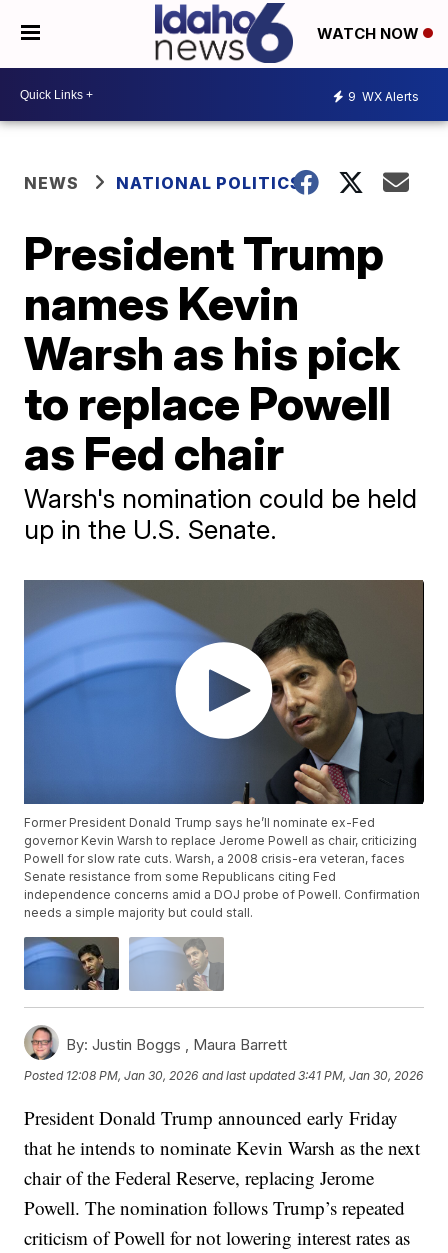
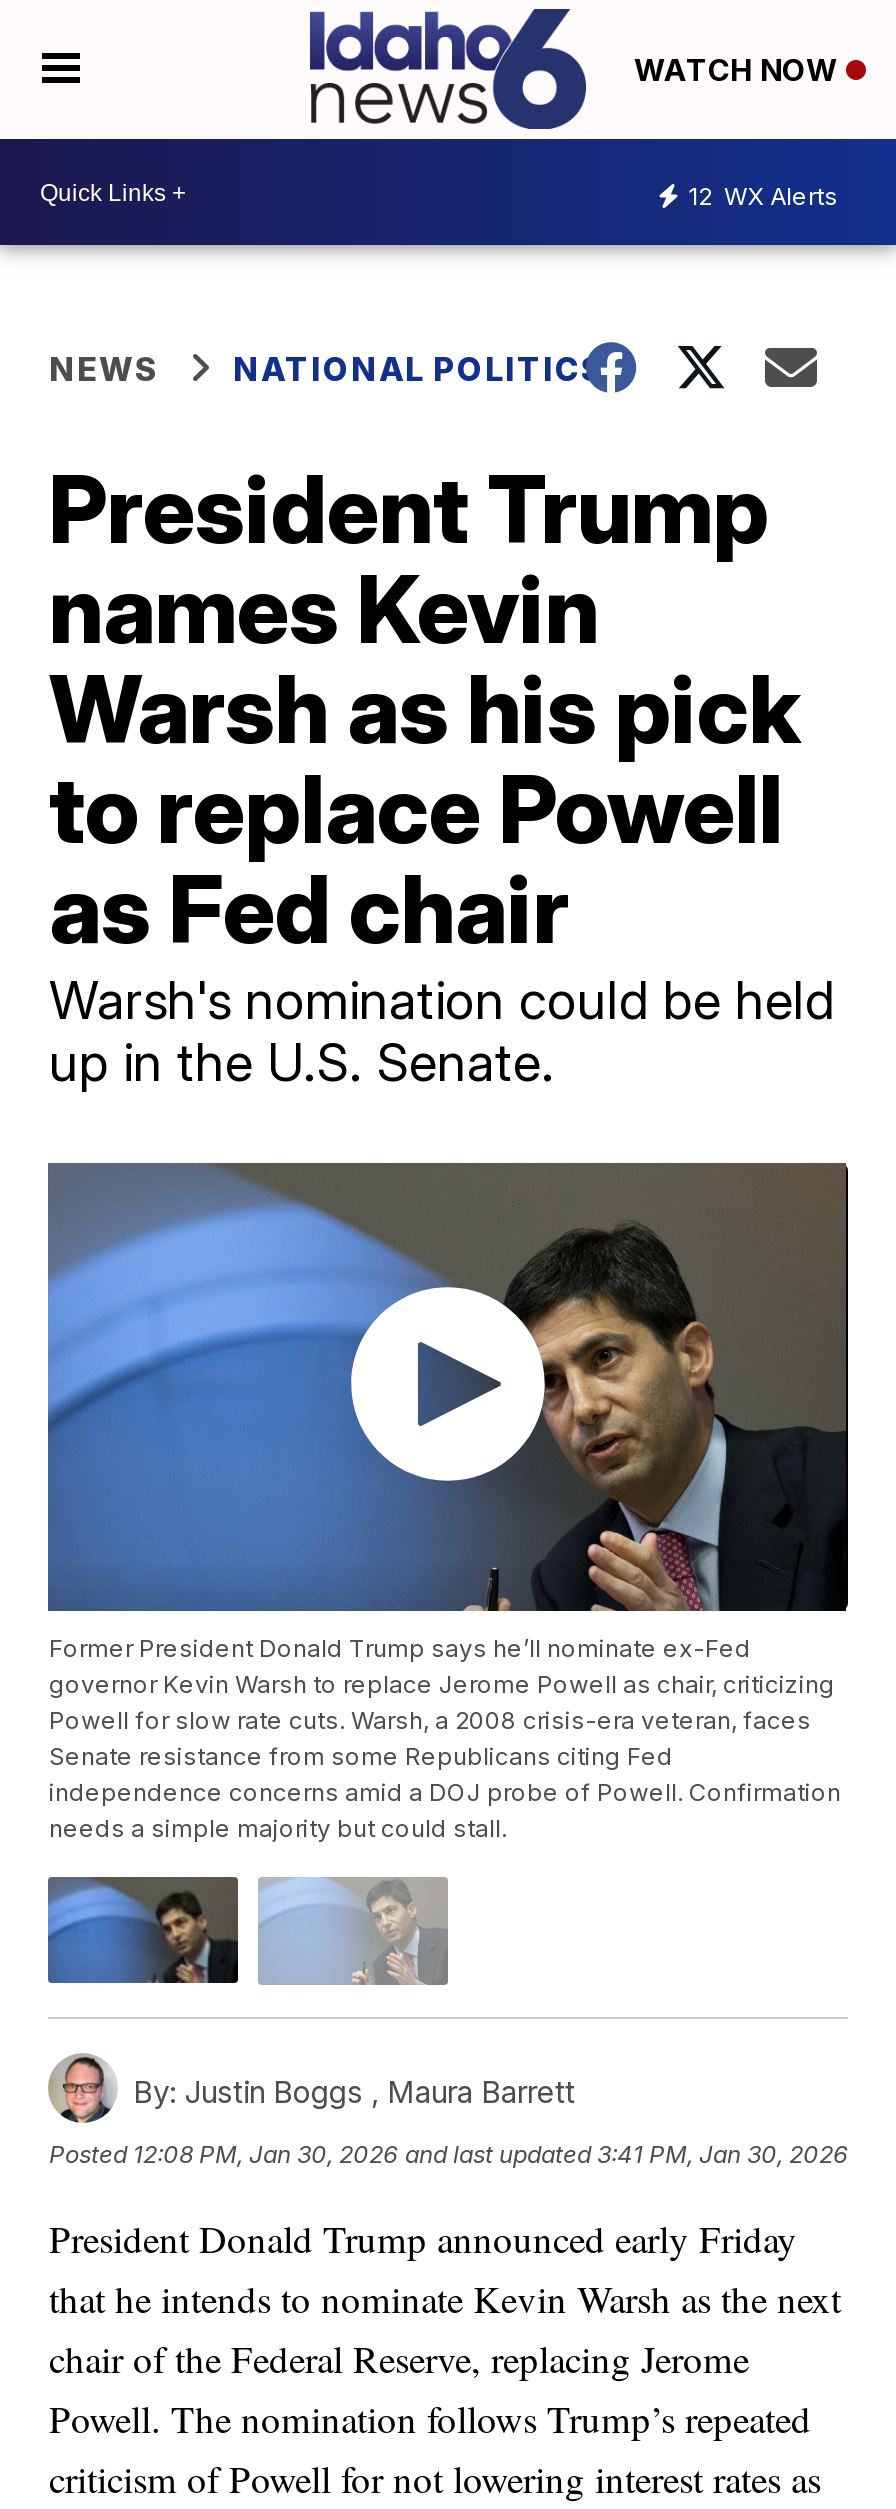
[348,88,419,103] 9 WX Alerts -> [688,180,838,210] 12 WX Alerts

